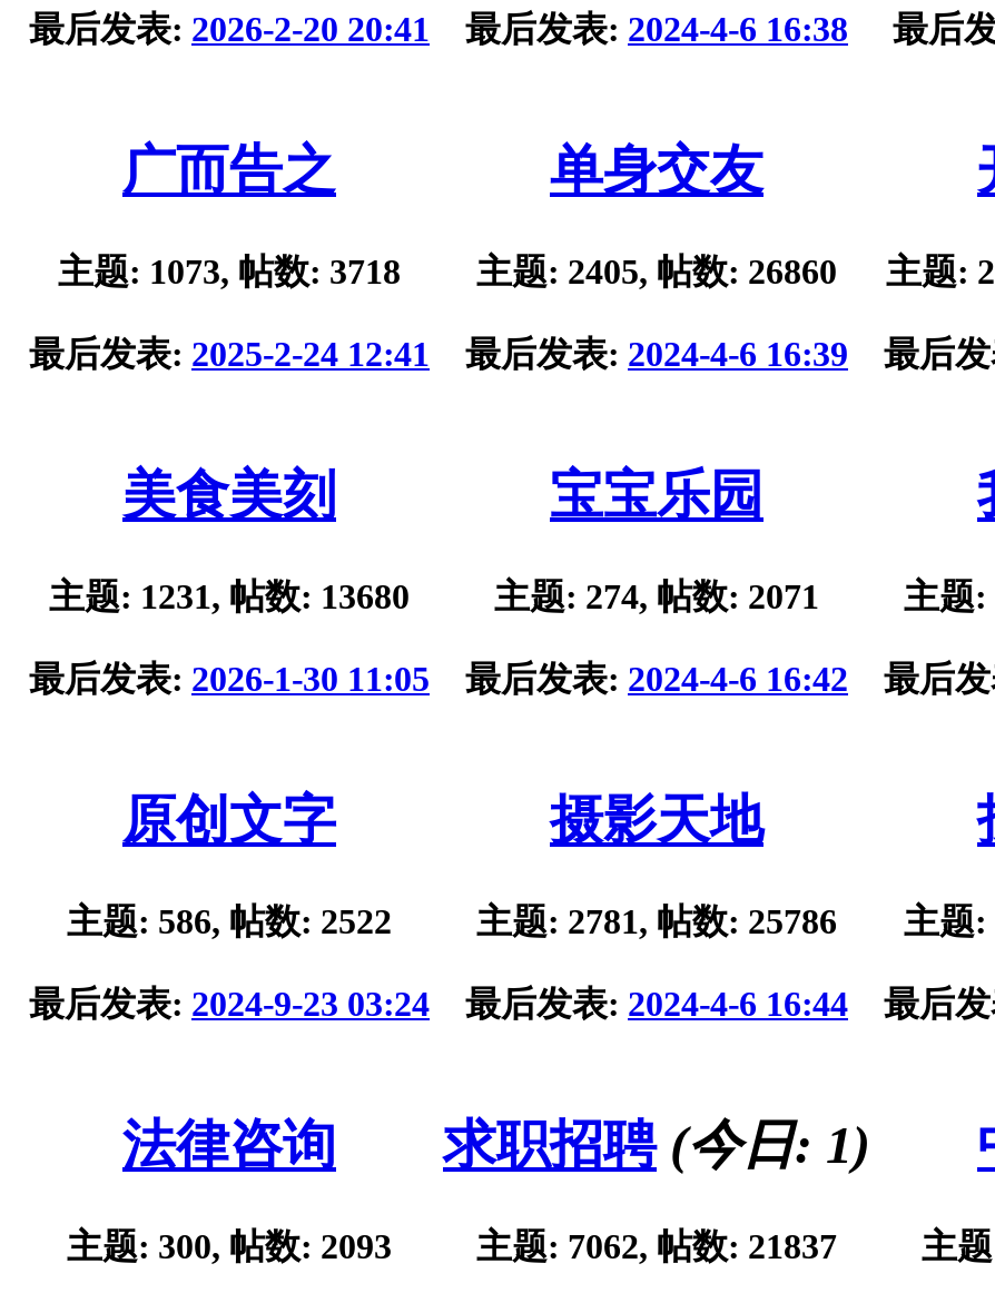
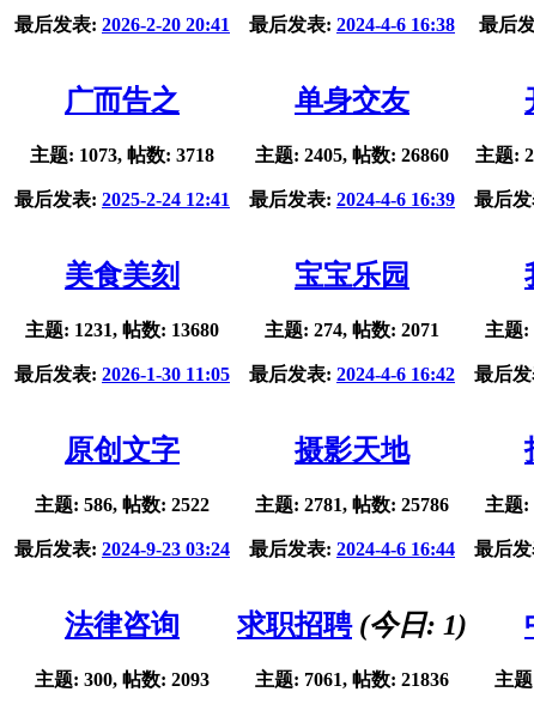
[476,1228,837,1265] 主题: 7062, 帖数: 21837 -> [255,669,449,690] 主题: 7061, 帖数: 21836

